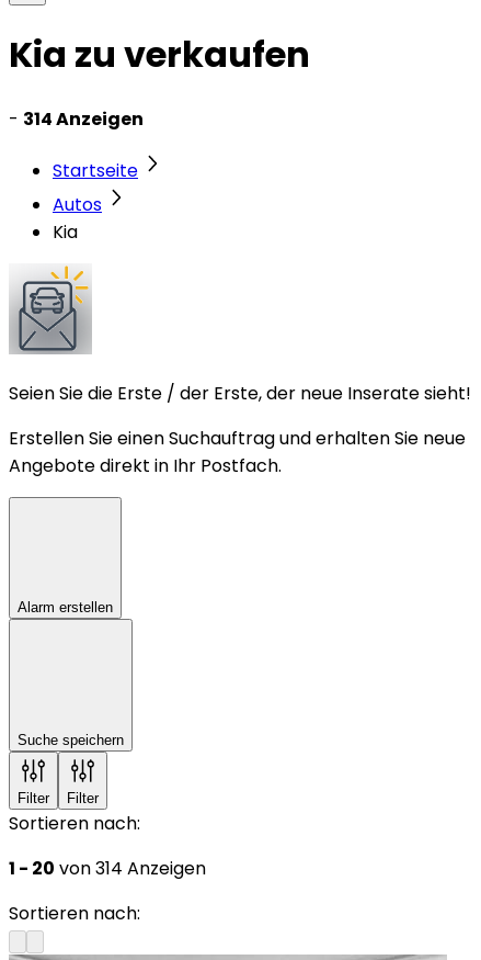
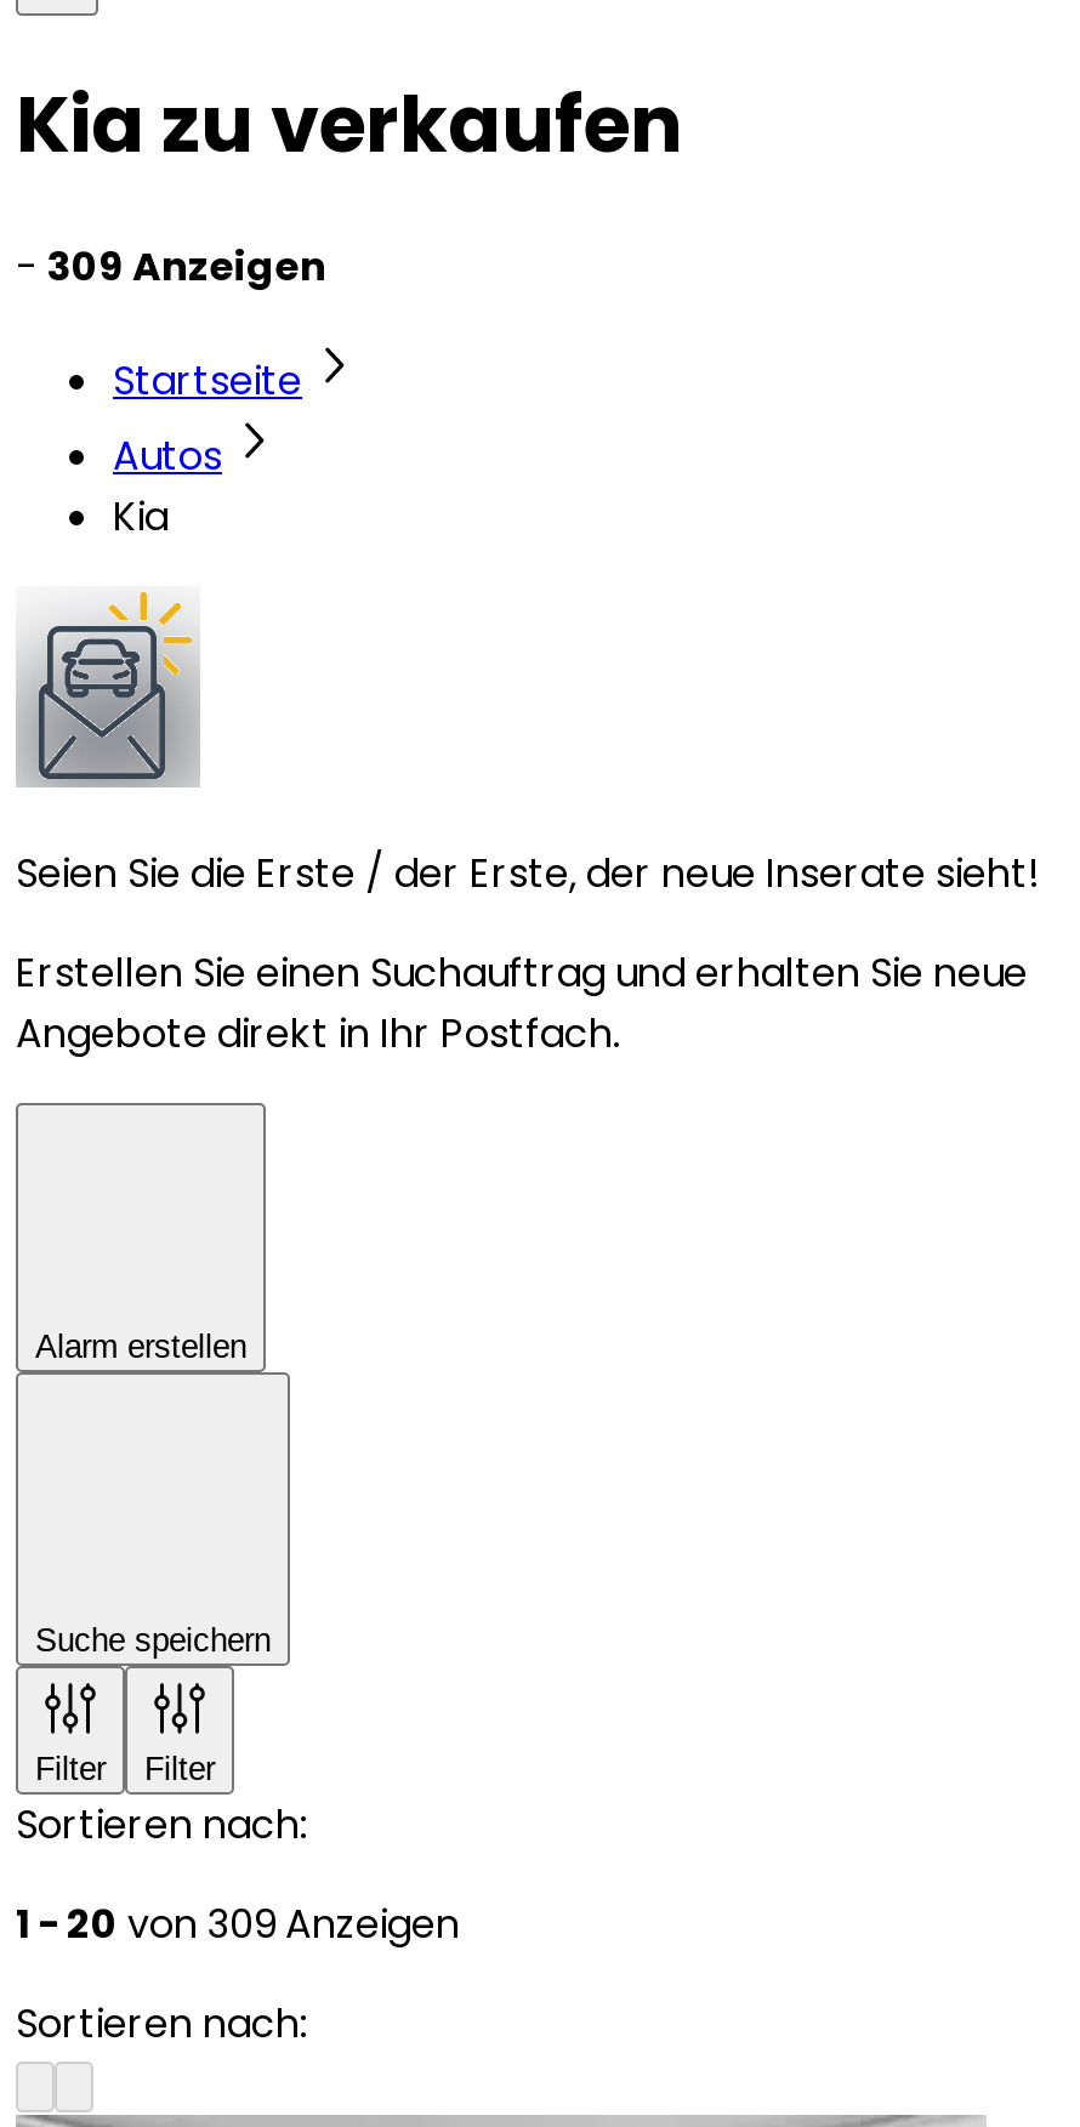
[9,106,144,132] - 314 Anzeigen -> [16,239,326,295] - 309 Anzeigen
[9,856,206,881] 1 - 20 von 314 Anzeigen -> [16,1896,460,1952] 1 - 20 von 309 Anzeigen

